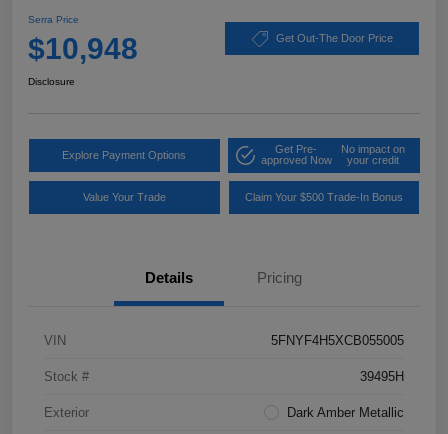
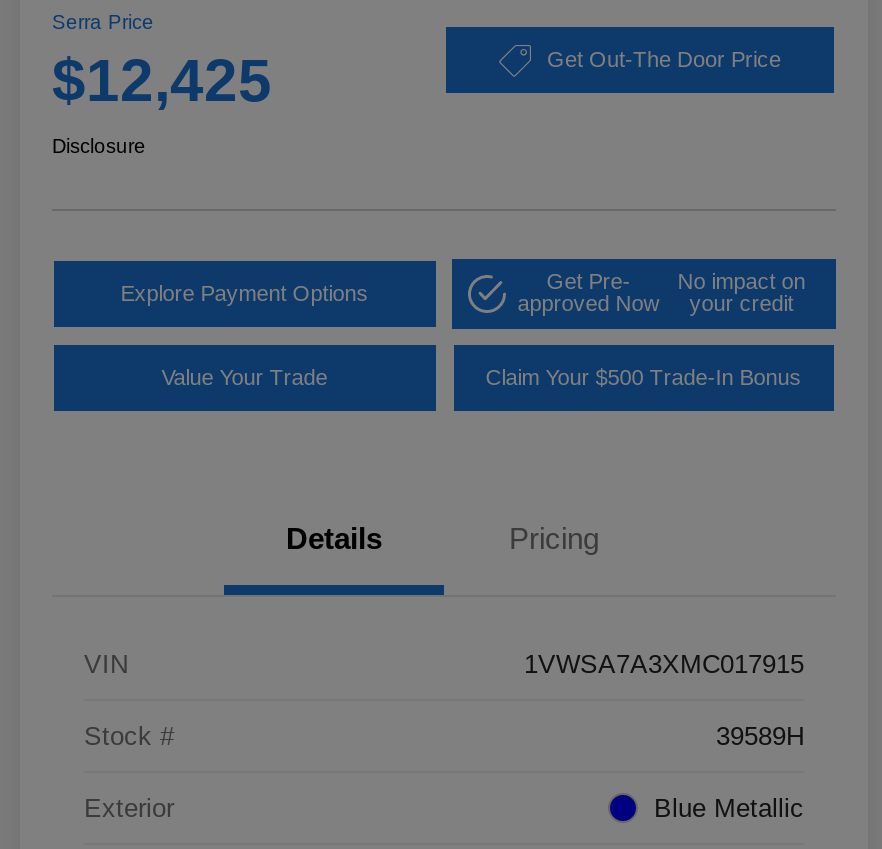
[28,32,138,65] $10,948 -> [52,47,272,113] $12,425
[271,333,404,348] 5FNYF4H5XCB055005 -> [524,649,804,679] 1VWSA7A3XMC017915
[360,369,404,384] 39495H -> [716,721,804,751] 39589H
[287,405,404,420] Dark Amber Metallic -> [654,793,804,823] Blue Metallic

